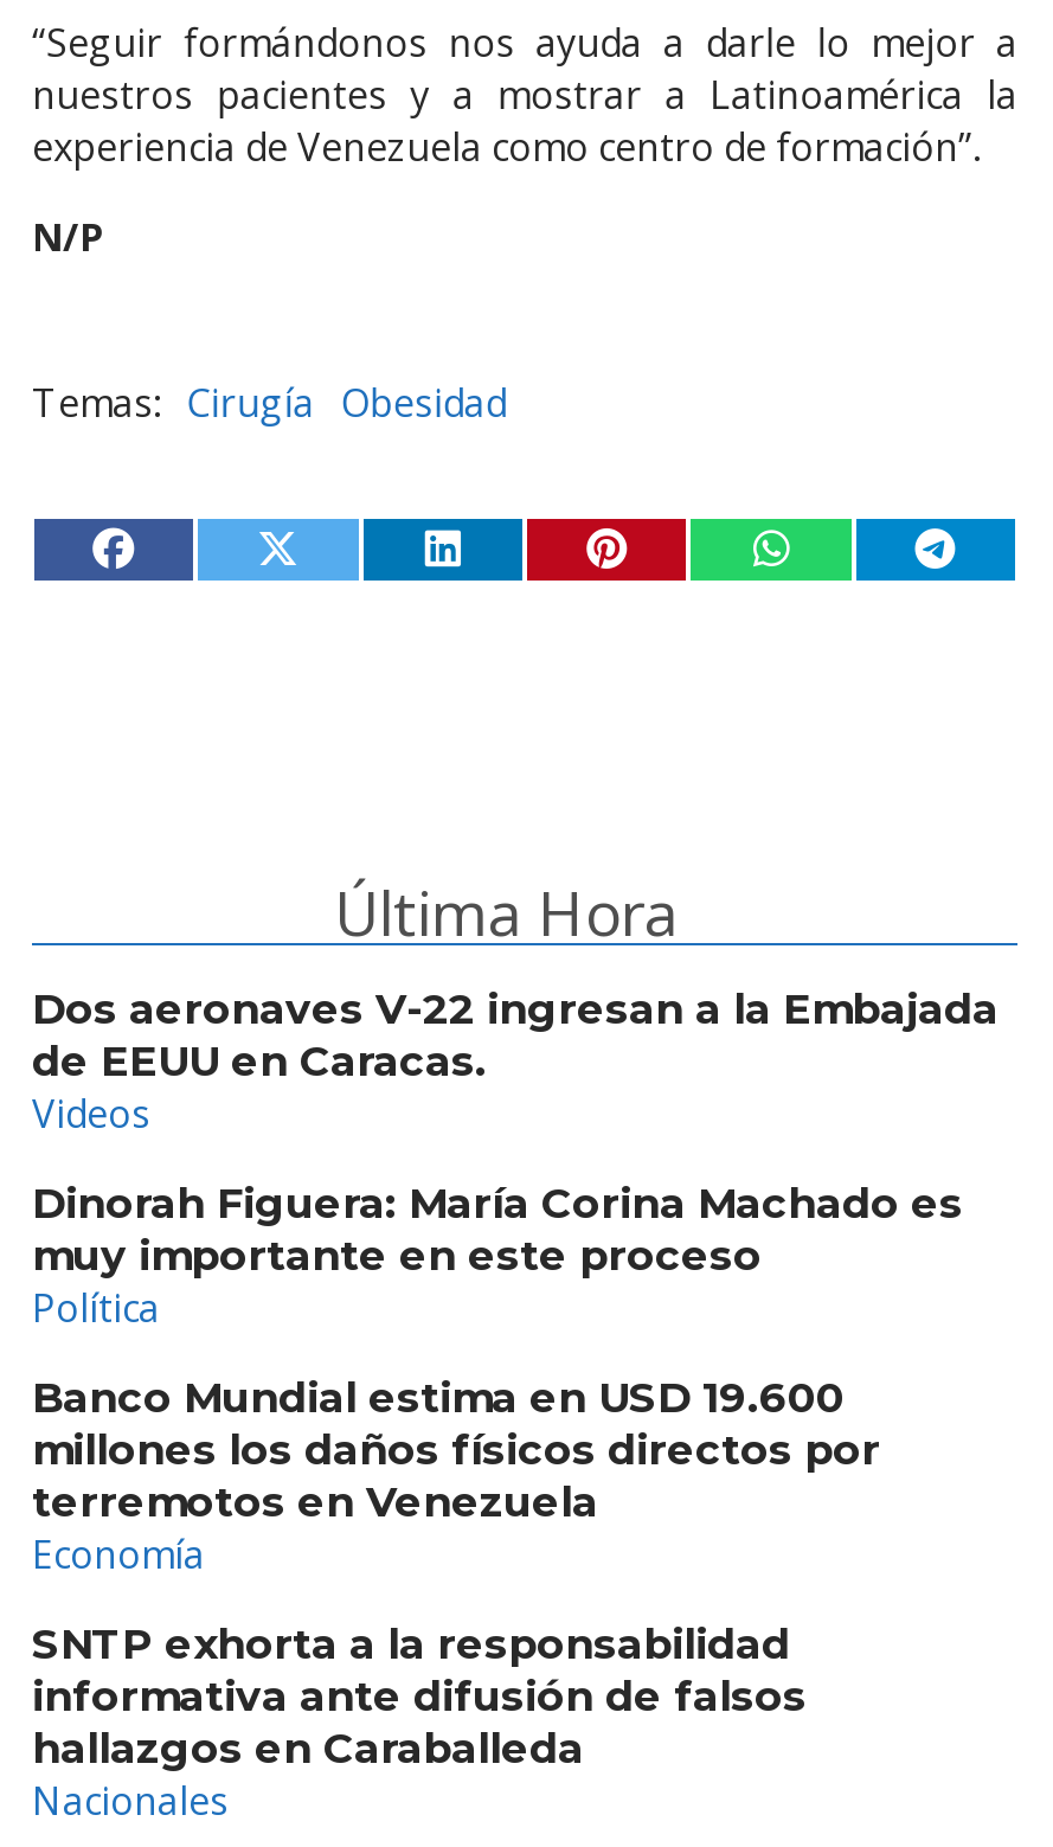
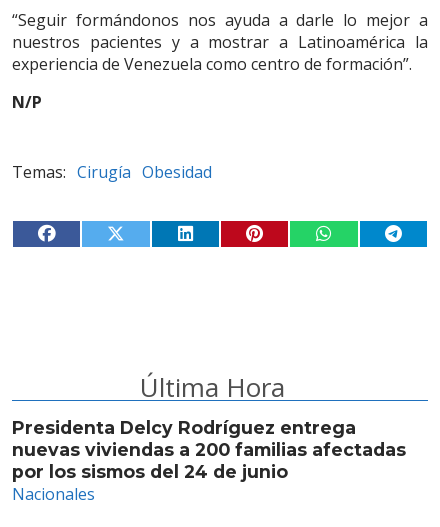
[32,984,999,1773] Dos aeronaves V-22 ingresan a la Embajada | de EEUU en Caracas. | Videos | Dinorah Figuera: María Corina Machado es | muy importante en este proceso | Política | Banco Mundial estima en USD 19.600 | millones los daños físicos directos por | terremotos en Venezuela | Economía | SNTP exhorta a la responsabilidad | informativa ante difusión de falsos | hallazgos en Caraballeda -> [12,417,406,482] Presidenta Delcy Rodríguez entrega | nuevas viviendas a 200 familias afectadas | por los sismos del 24 de junio

